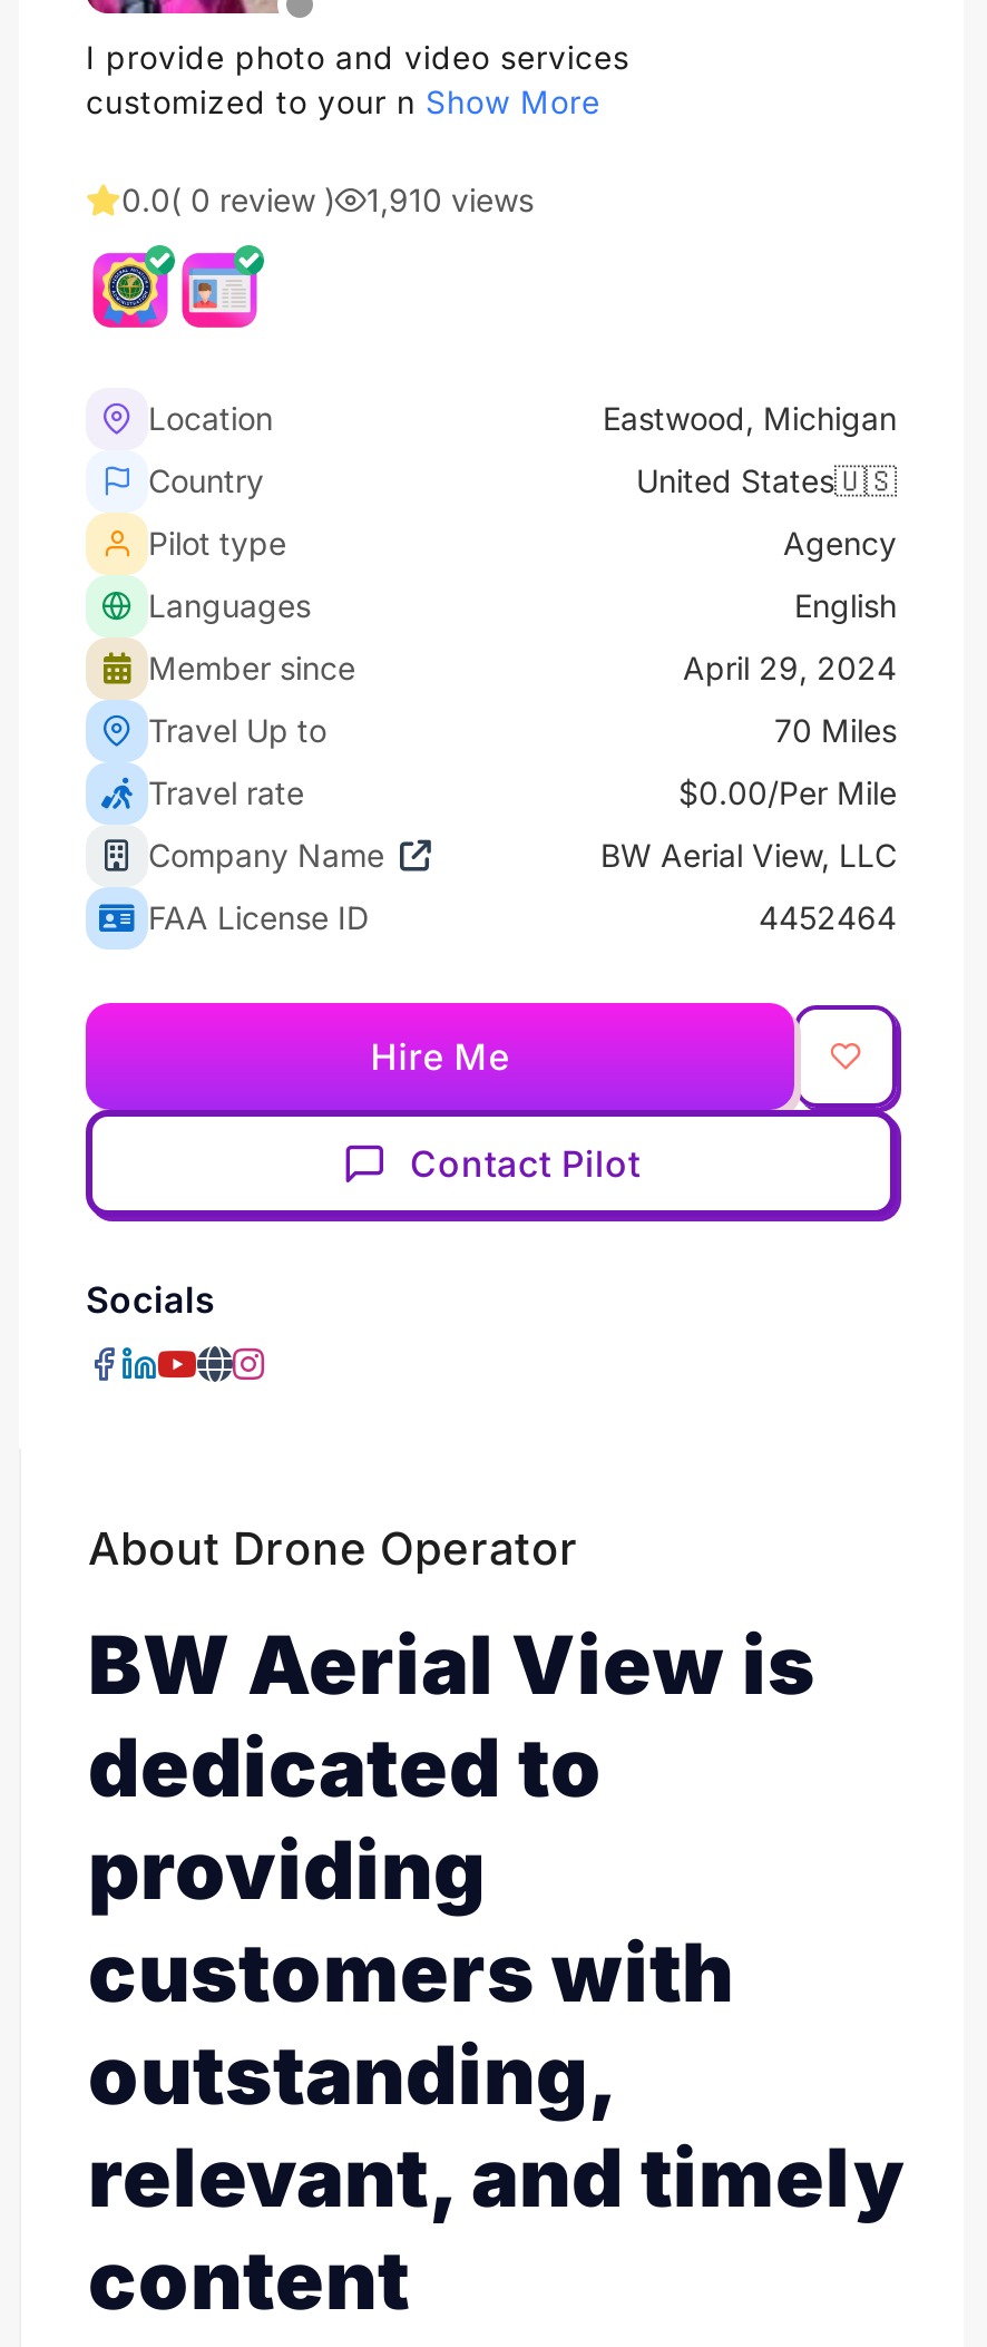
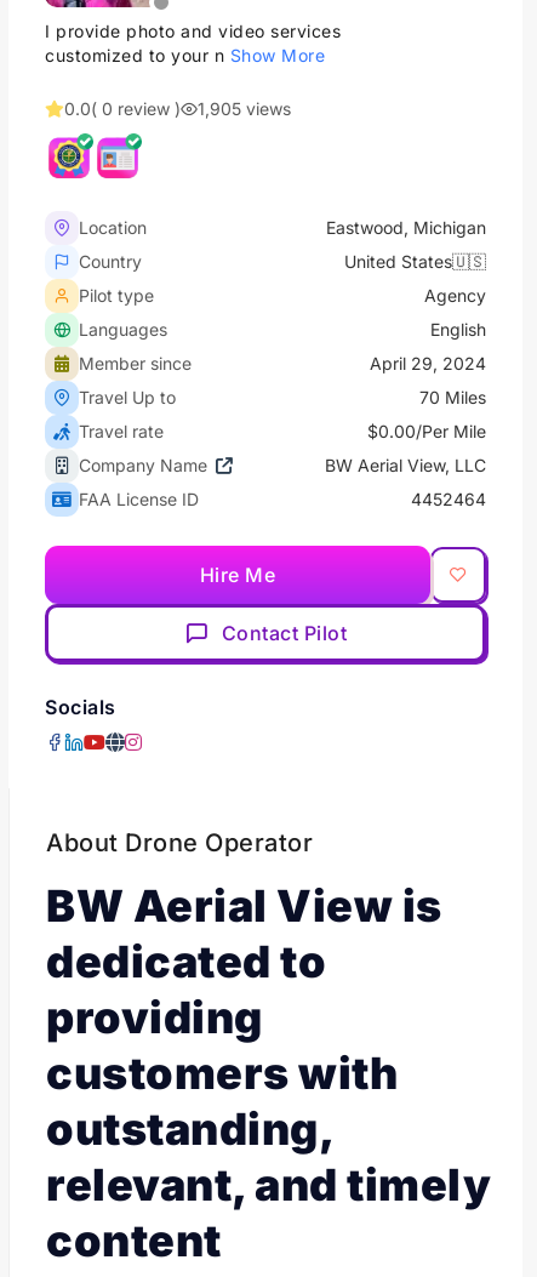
[121,181,534,218] 0.0( 0 review ) 1,910 views -> [64,98,291,119] 0.0( 0 review ) 1,905 views

